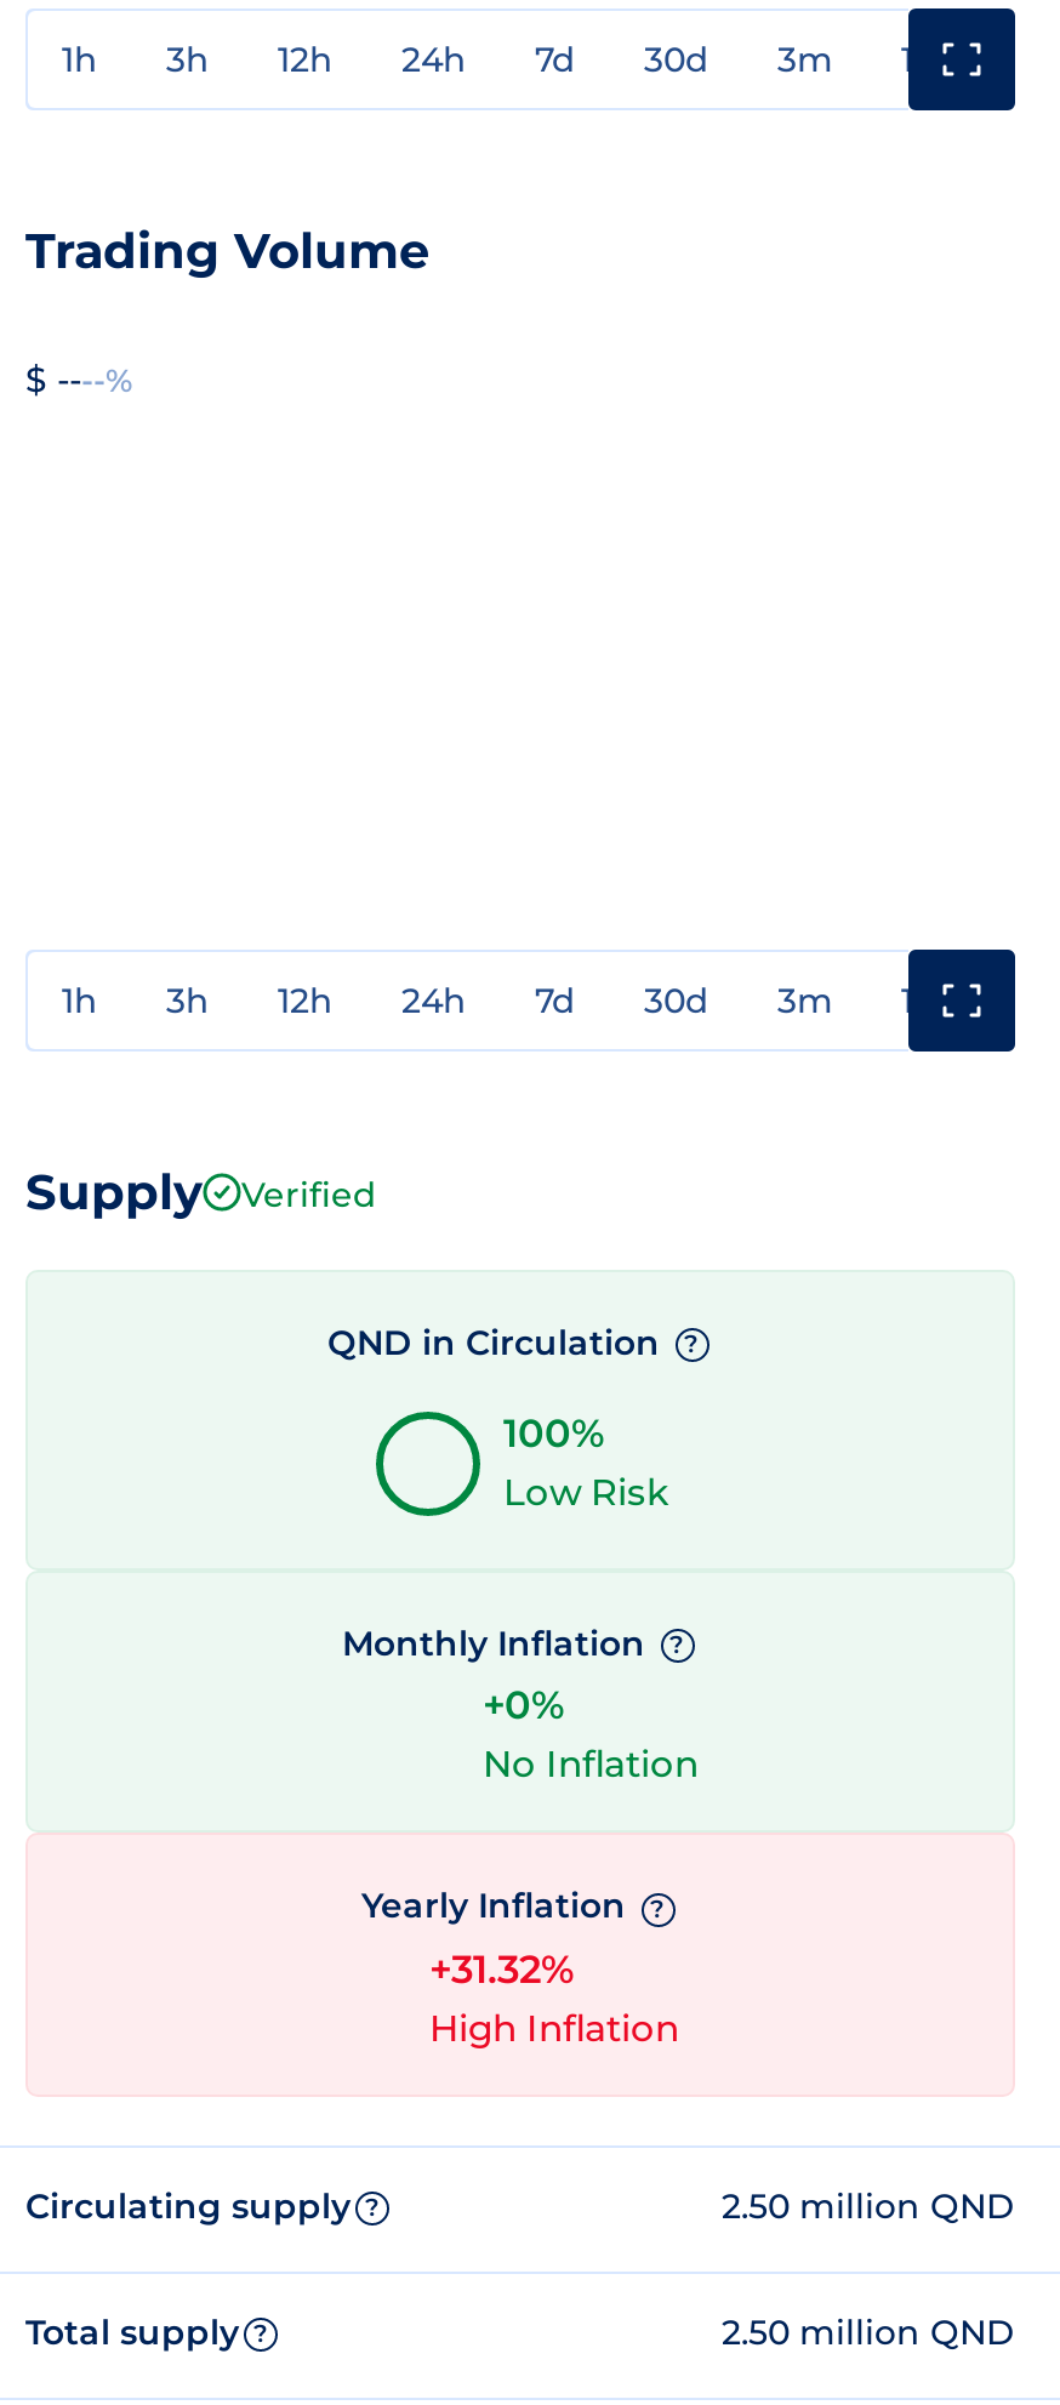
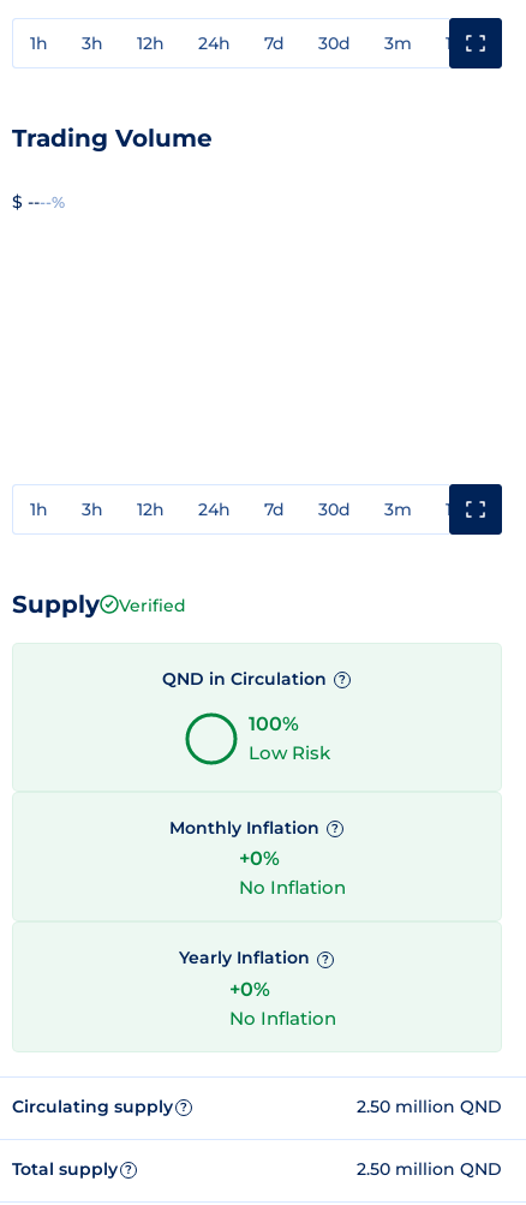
[429,1946,575,1992] +31.32% -> [229,978,270,1000] +0%
[429,2004,679,2050] High Inflation -> [229,1006,336,1029] No Inflation

